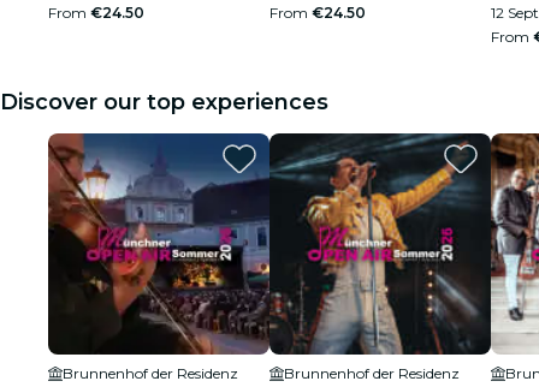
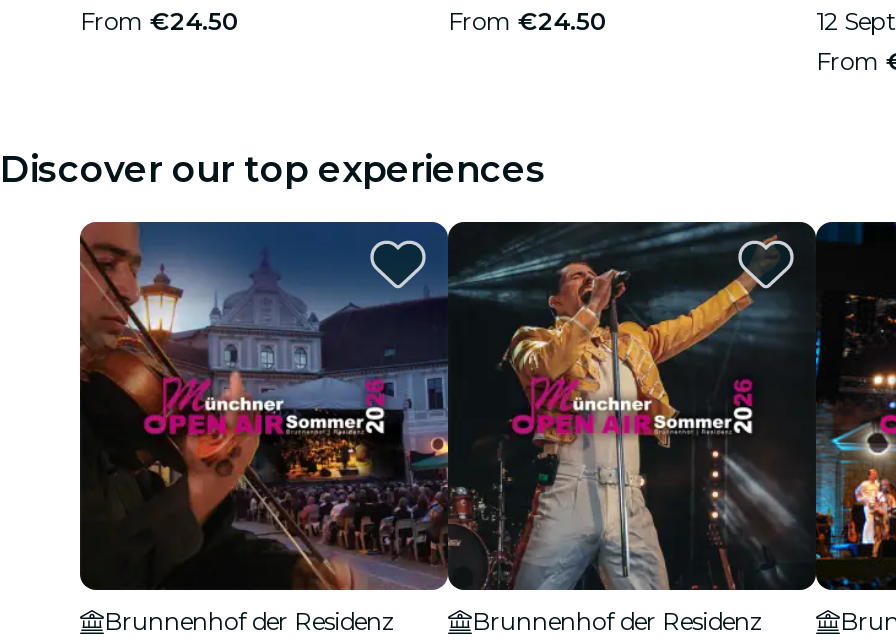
[490,132,535,355] [image] -> [814,222,890,592] [image]

